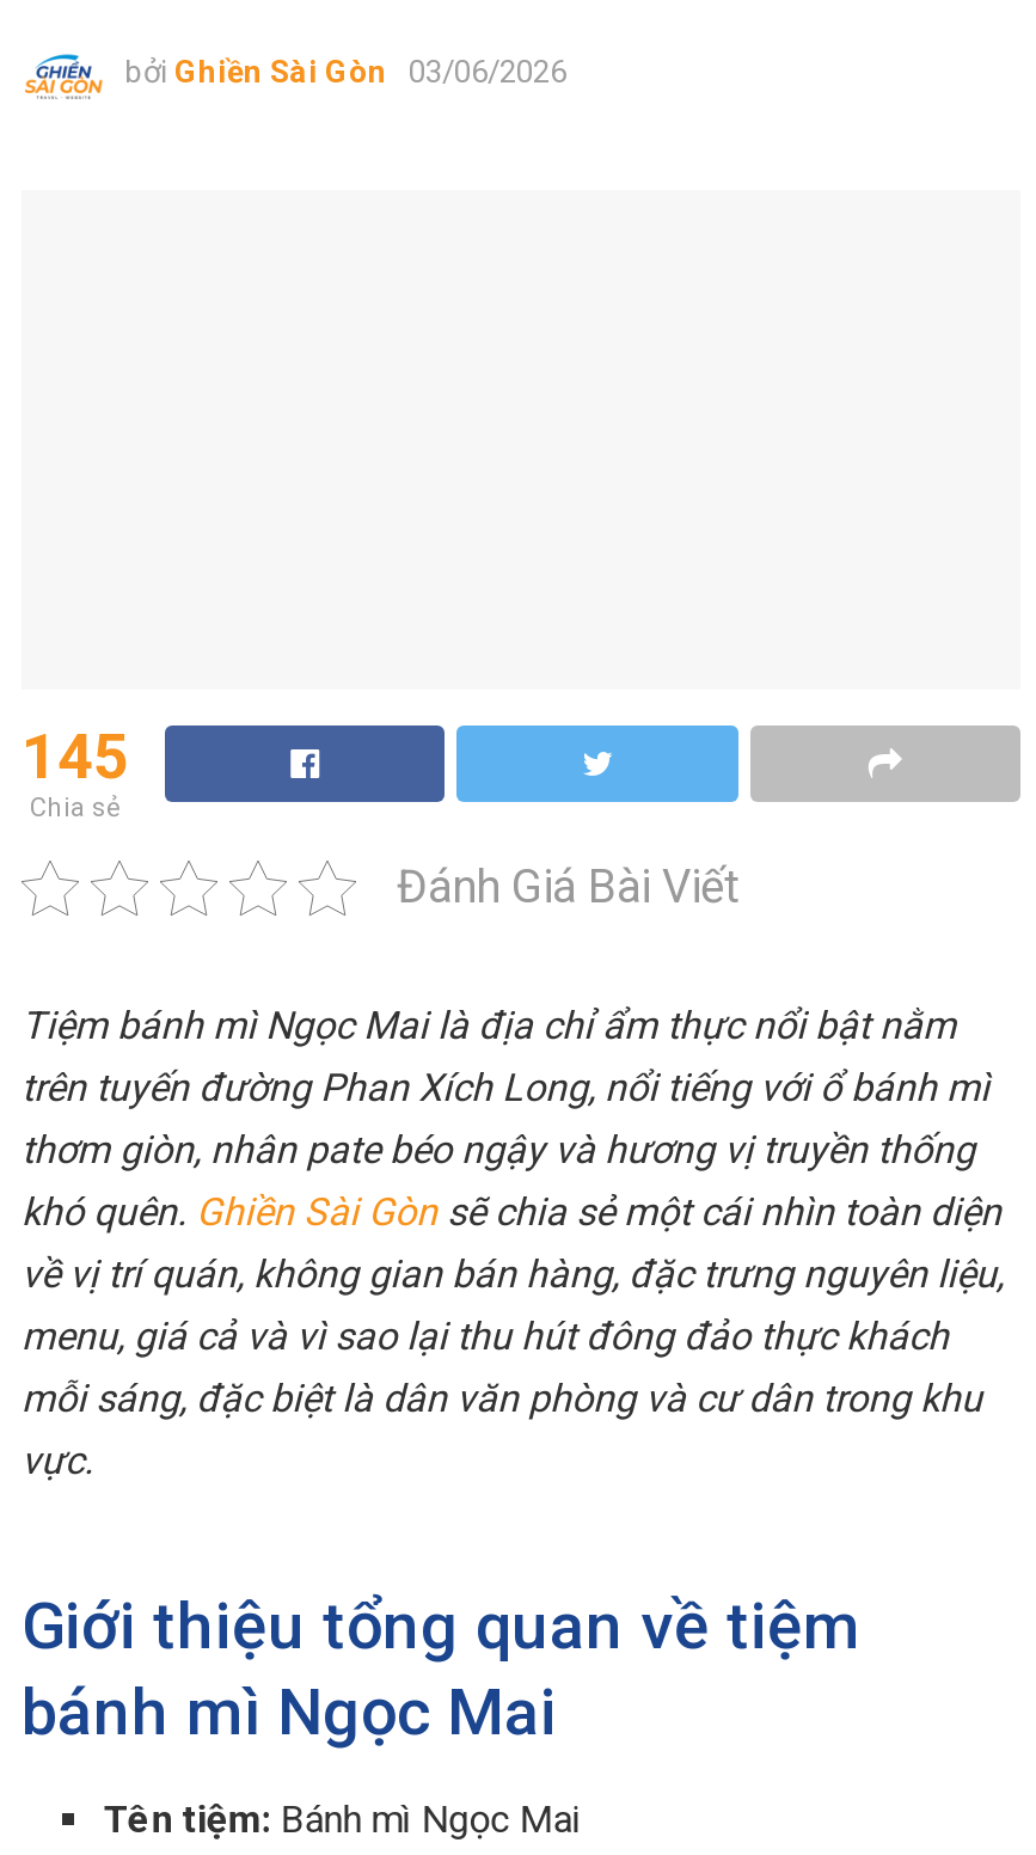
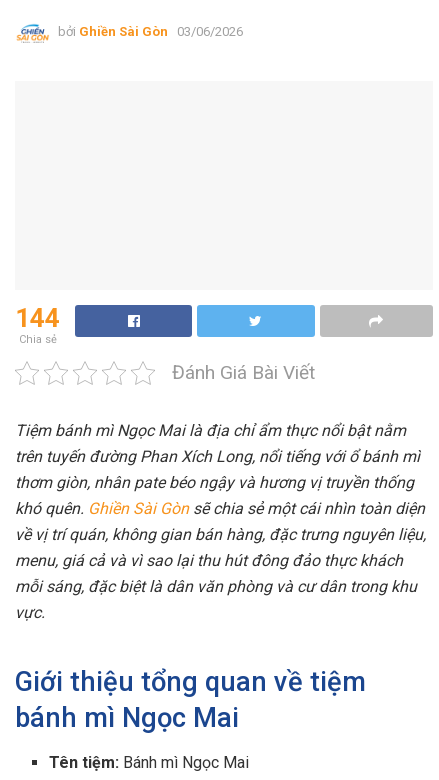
[22,720,129,791] 145 -> [15,302,60,332] 144

